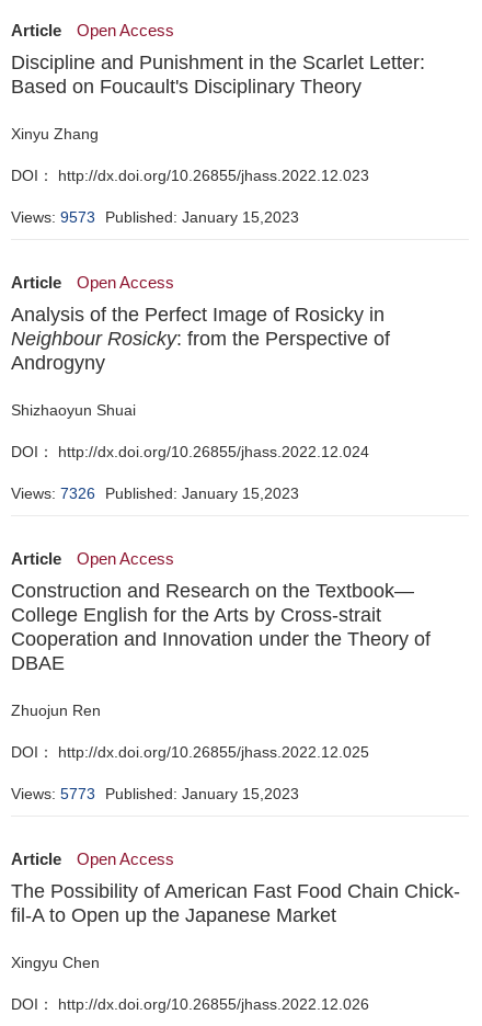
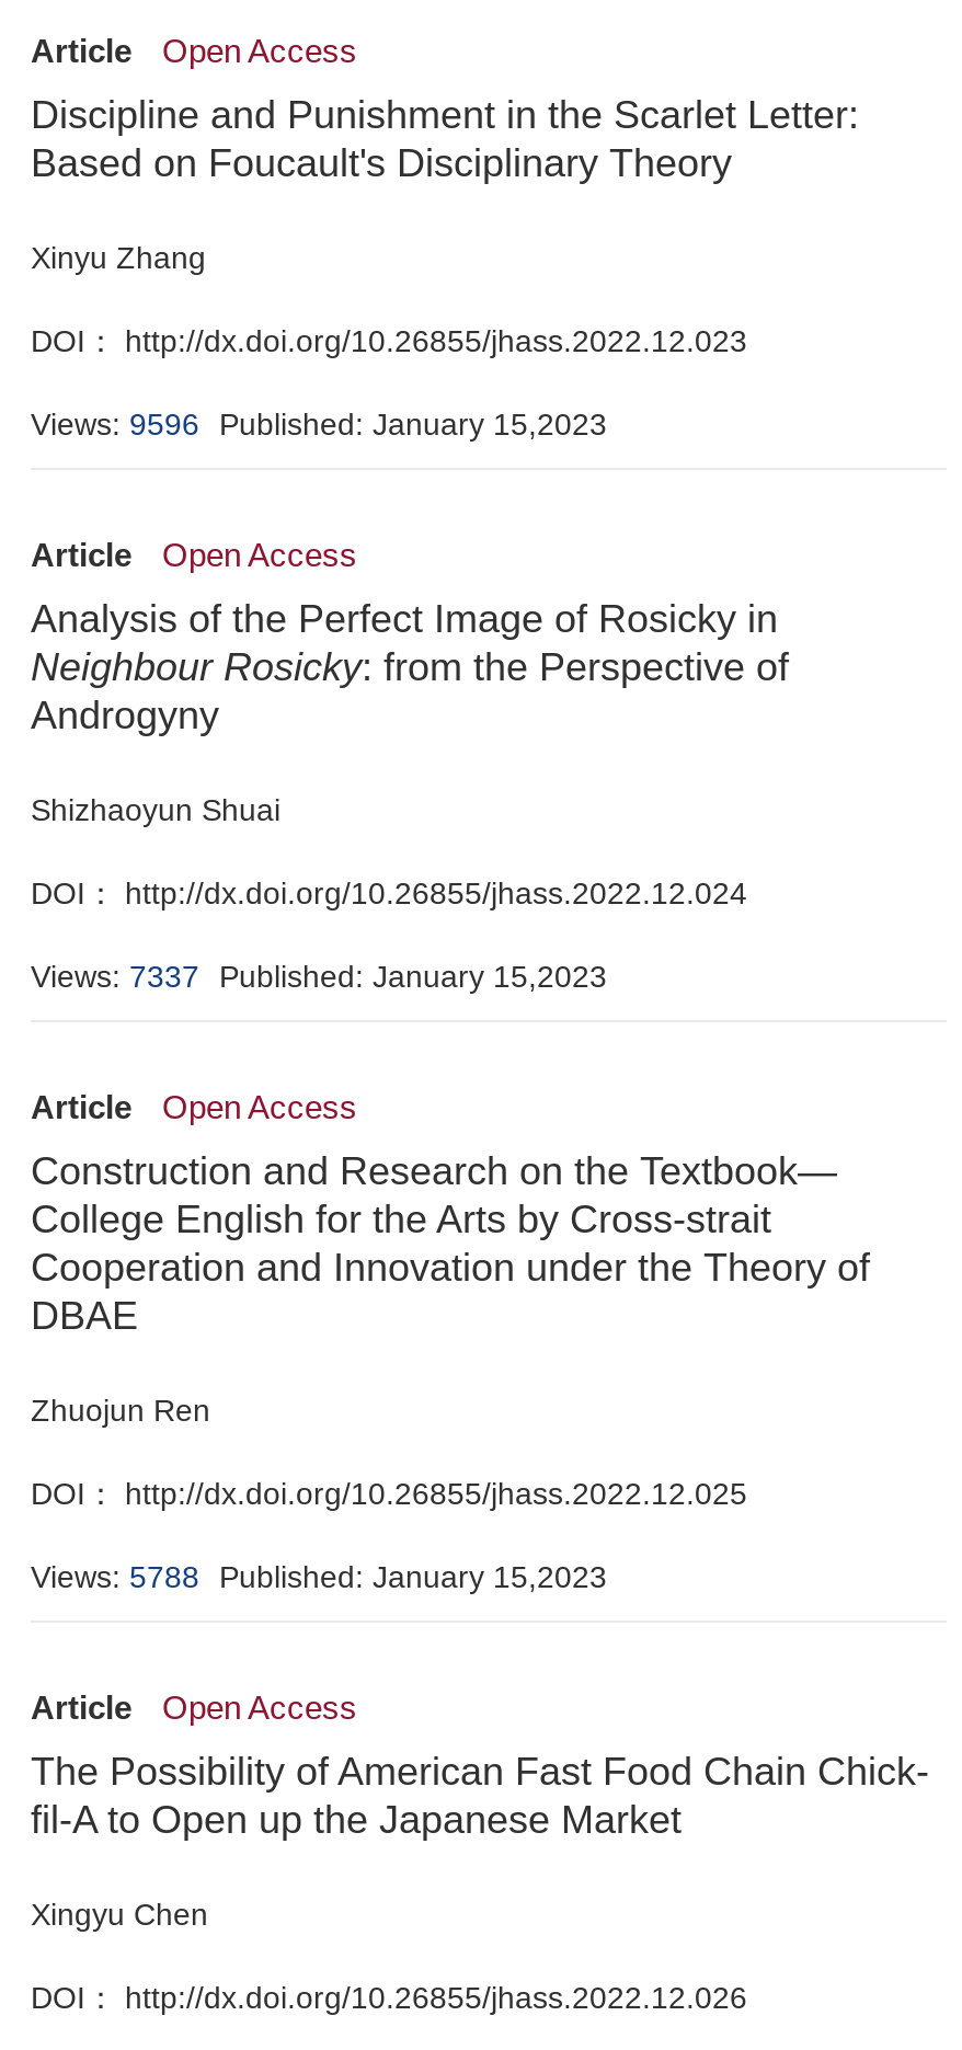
[11,208,299,226] Views: 9573 Published: January 15,2023 -> [31,406,607,442] Views: 9596 Published: January 15,2023
[11,485,299,502] Views: 7326 Published: January 15,2023 -> [31,959,607,994] Views: 7337 Published: January 15,2023
[11,785,299,802] Views: 5773 Published: January 15,2023 -> [31,1559,607,1594] Views: 5788 Published: January 15,2023

